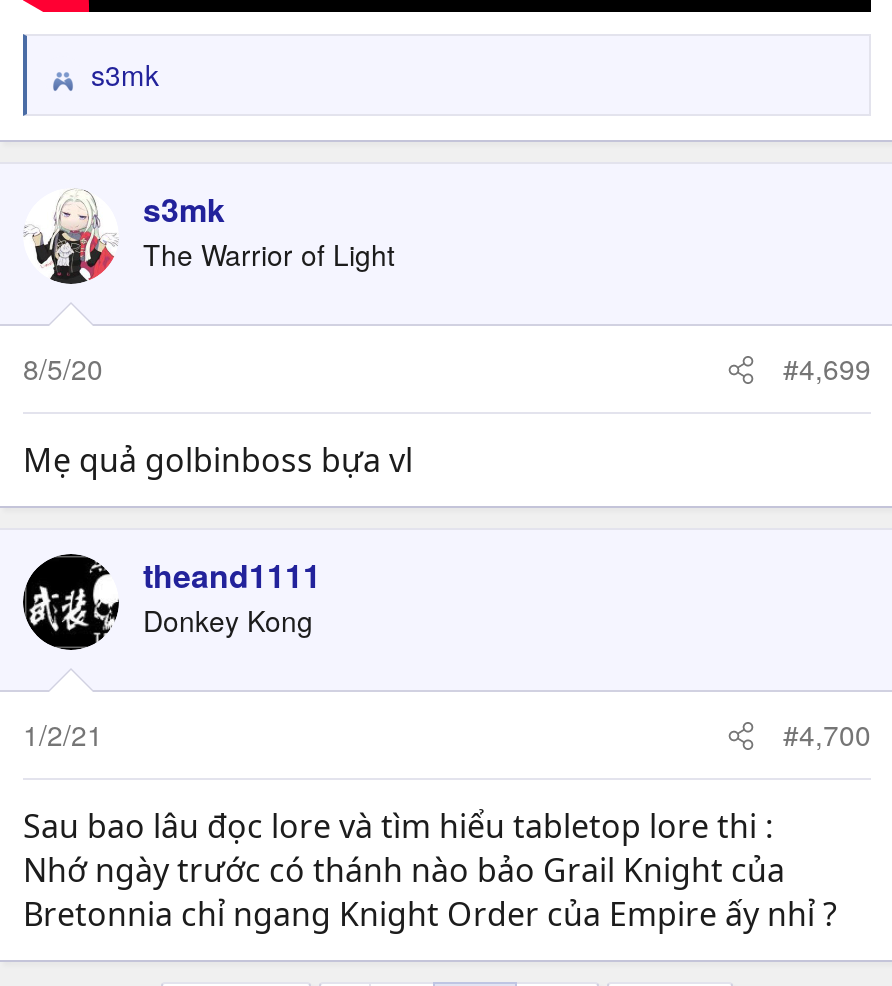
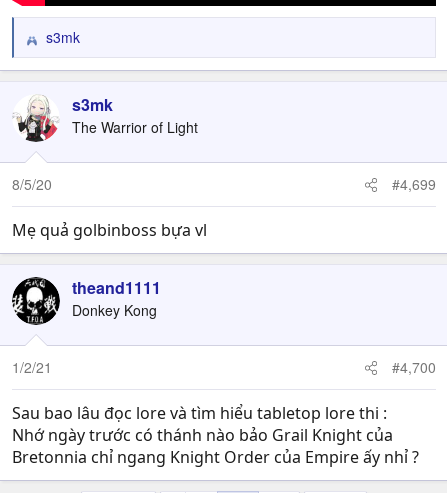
[25,560,119,646] [image] -> [14,280,61,322] [image]

